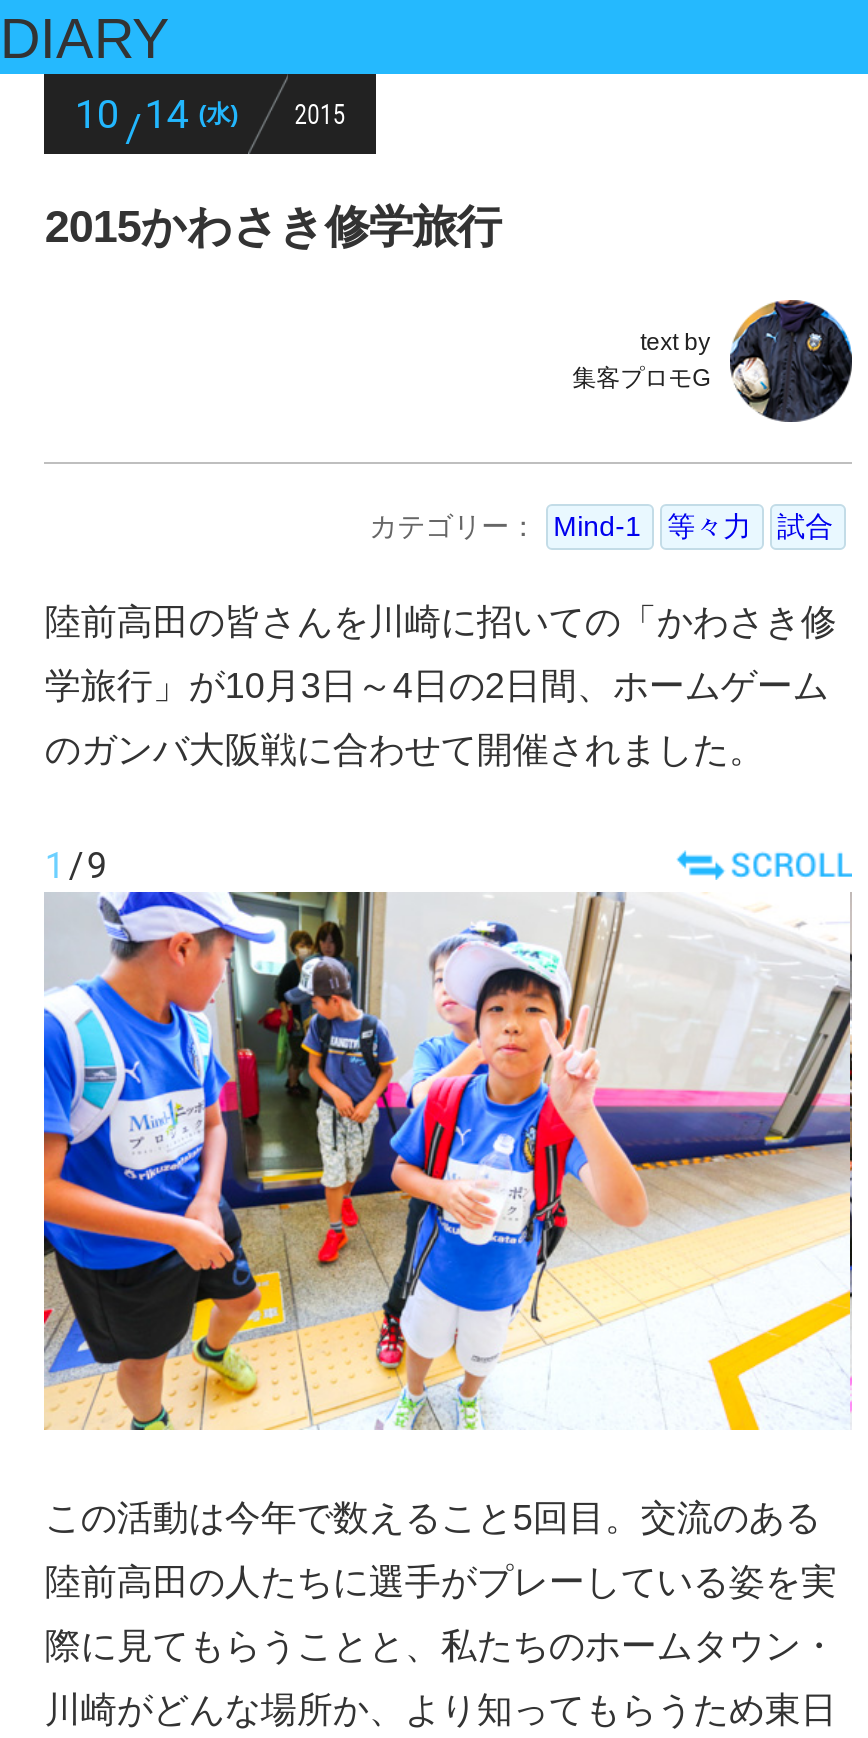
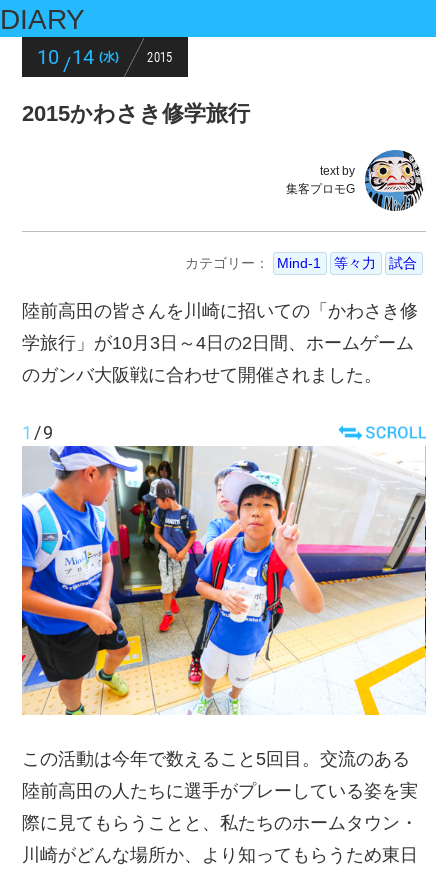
[728,298,854,420] [image] -> [364,149,426,211] [image]

